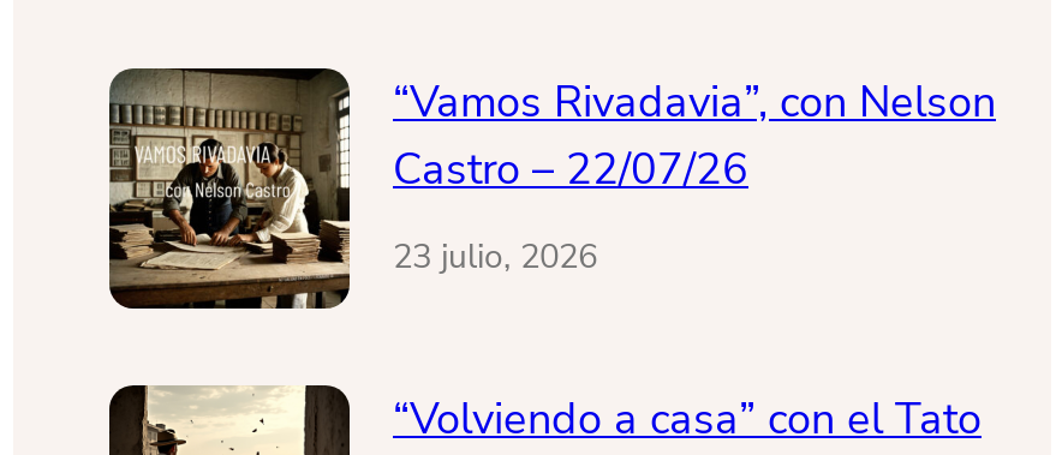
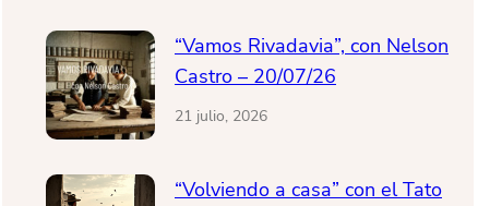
[393,141,748,199] Castro – 22/07/26 -> [175,64,336,90] Castro – 20/07/26
[393,235,597,281] 23 julio, 2026 -> [175,106,267,127] 21 julio, 2026

